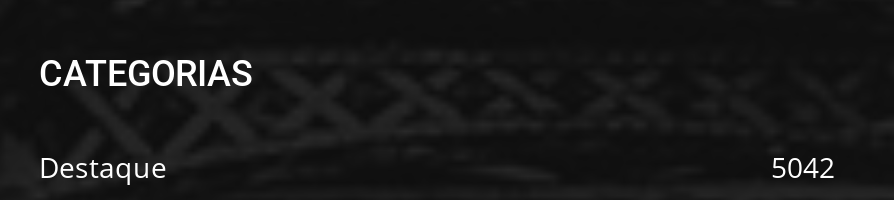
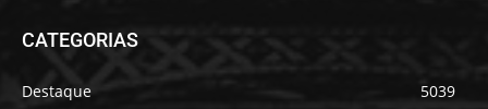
[771,149,835,187] 5042 -> [420,81,455,102] 5039

